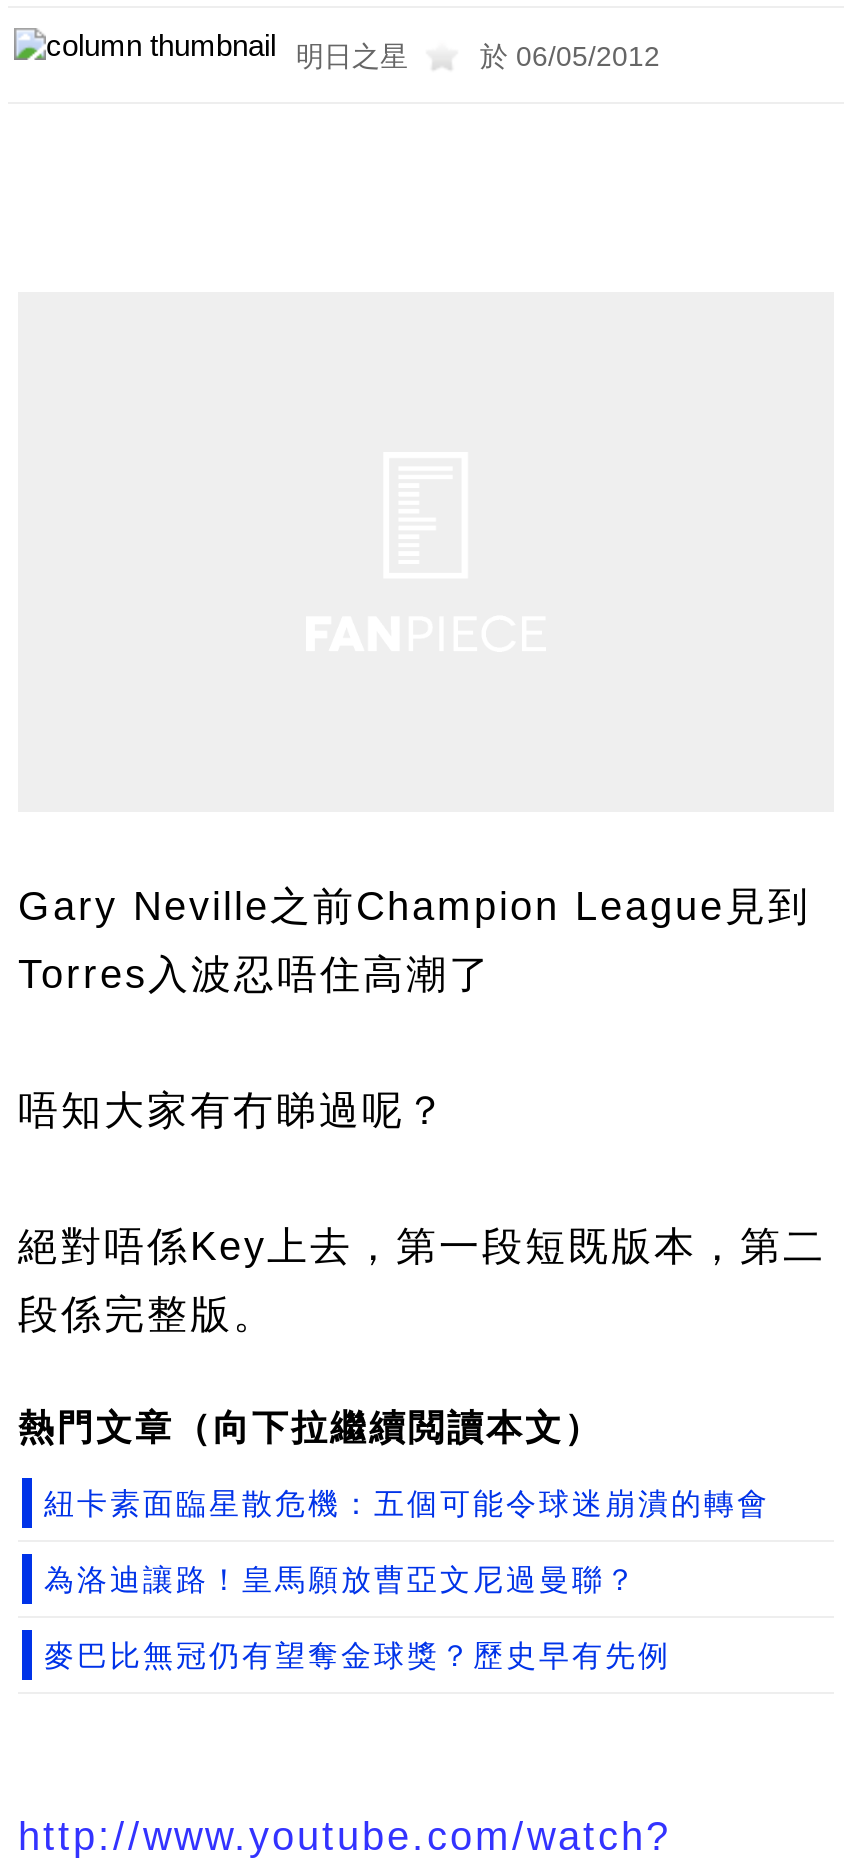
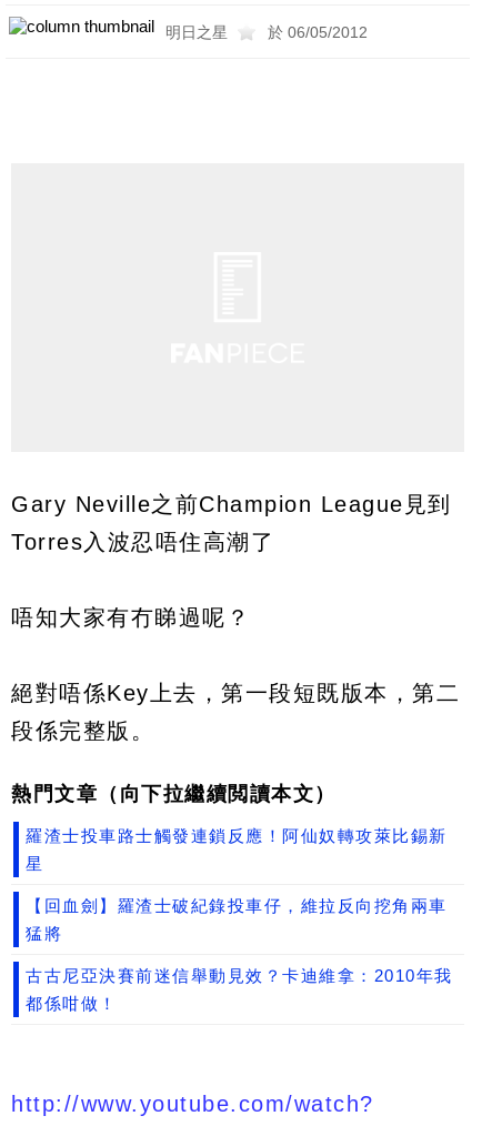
[44,1486,770,1672] 紐卡素面臨星散危機：五個可能令球迷崩潰的轉會 | 為洛迪讓路！皇馬願放曹亞文尼過曼聯？ | 麥巴比無冠仍有望奪金球獎？歷史早有先例 -> [26,826,453,1013] 羅渣士投車路士觸發連鎖反應！阿仙奴轉攻萊比錫新 | 星 | 【回血劍】羅渣士破紀錄投車仔，維拉反向挖角兩車 | 猛將 | 古古尼亞決賽前迷信舉動見效？卡迪維拿：2010年我 | 都係咁做！

